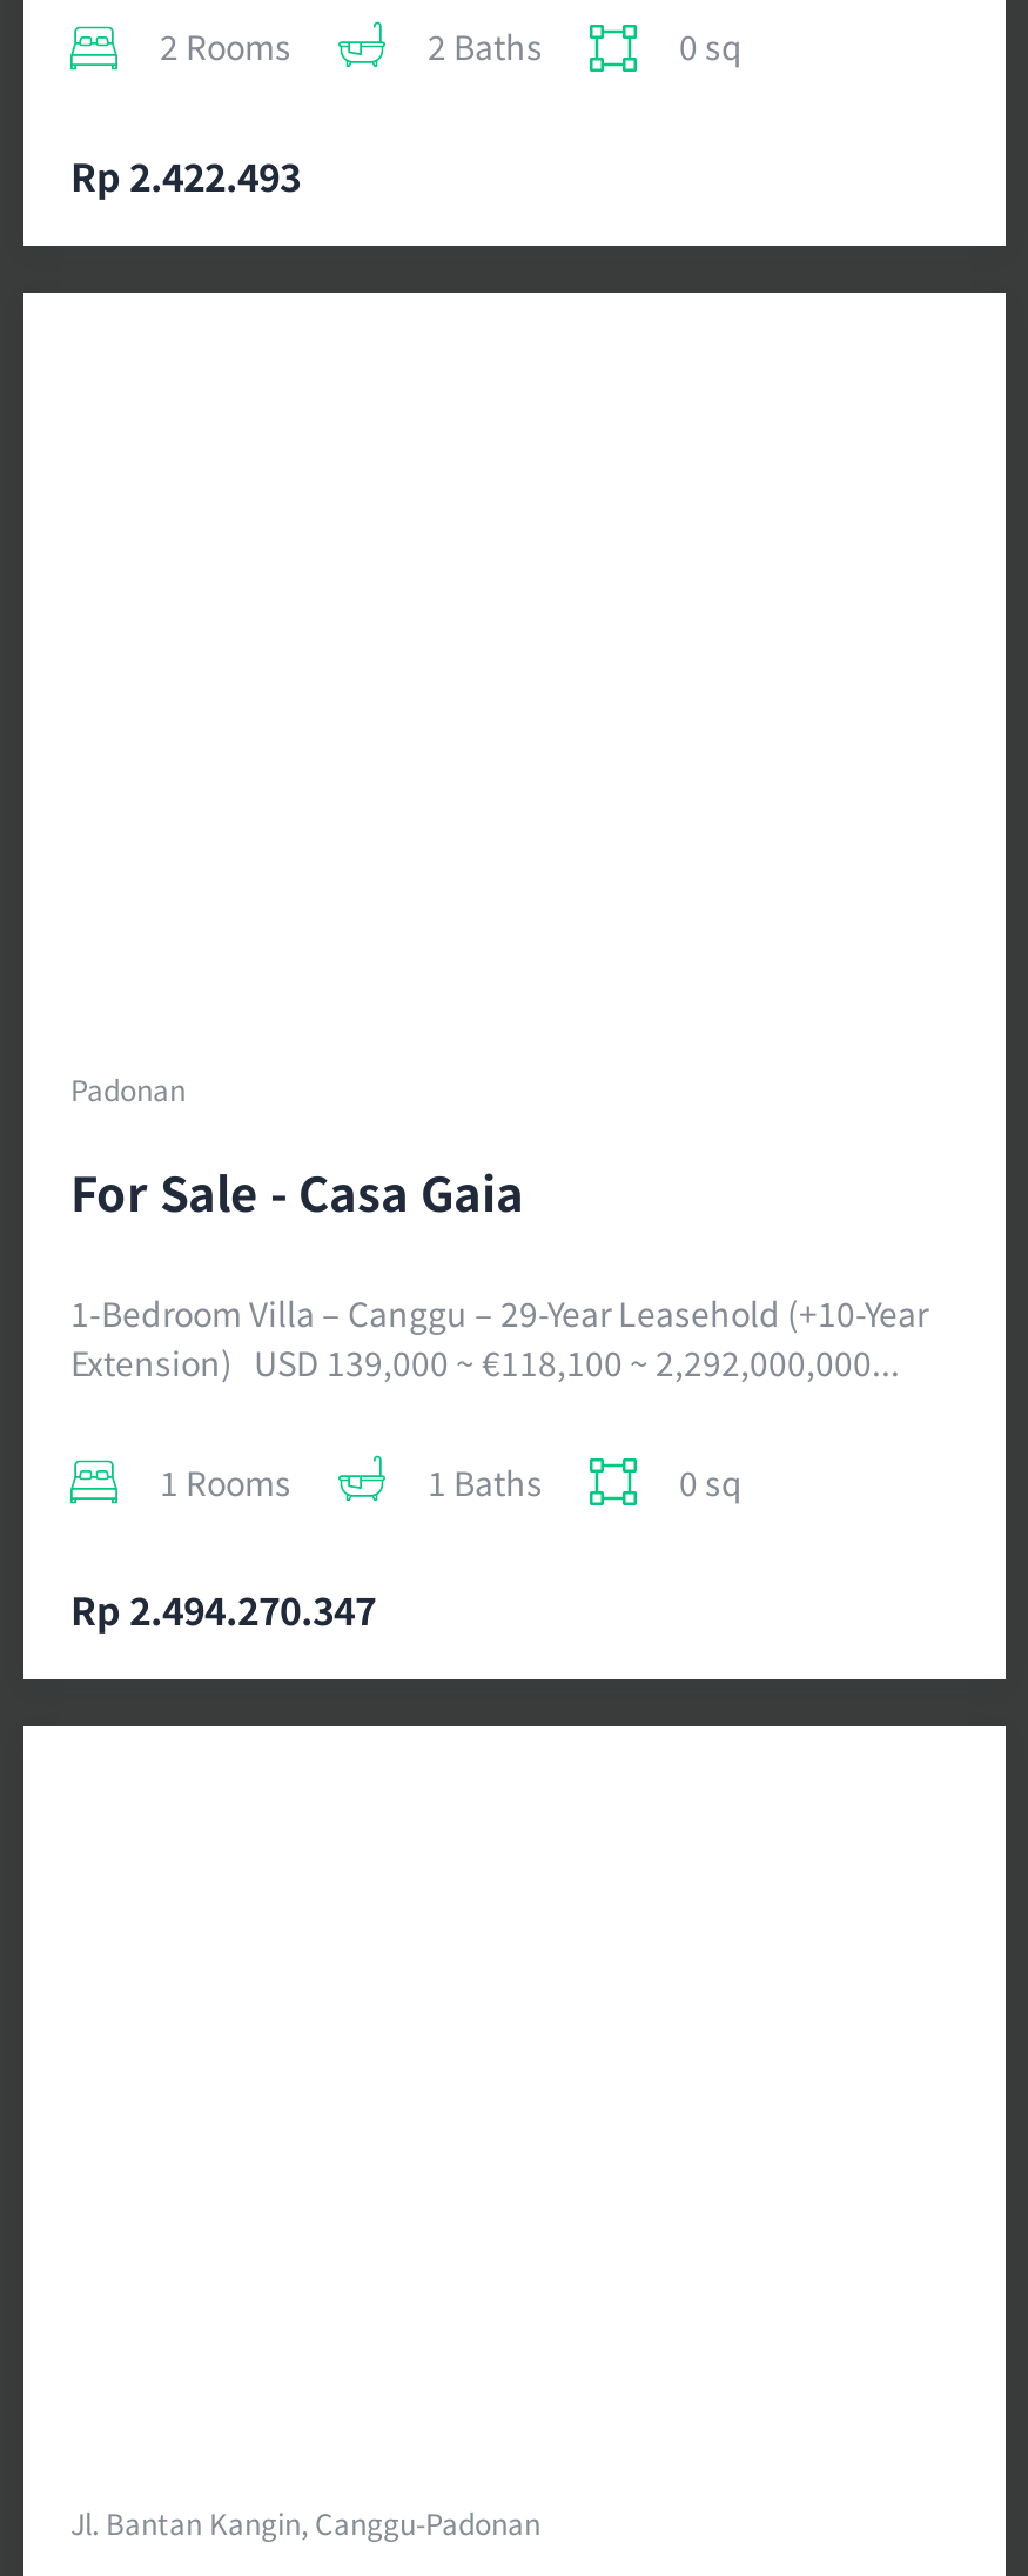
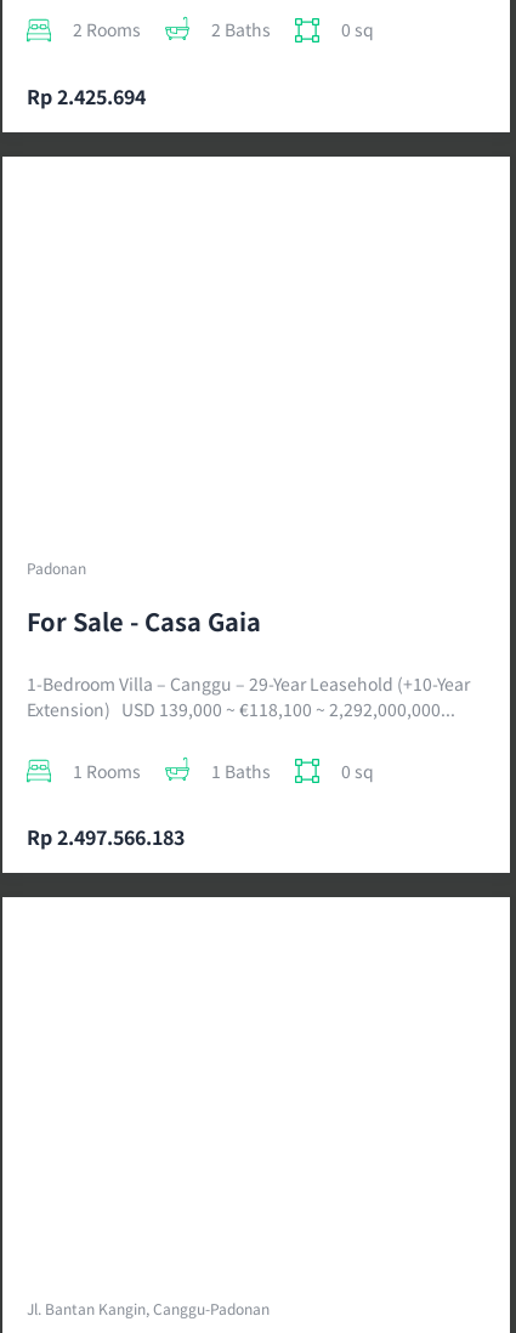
[70,146,301,203] Rp 2.422.493 -> [27,81,146,110] Rp 2.425.694
[70,1581,376,1637] Rp 2.494.270.347 -> [27,822,185,851] Rp 2.497.566.183

